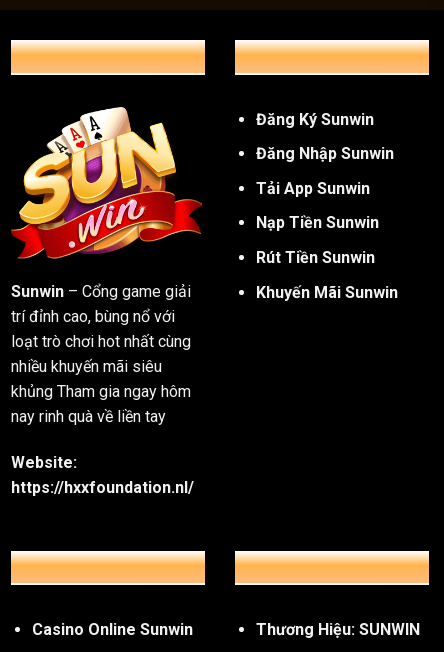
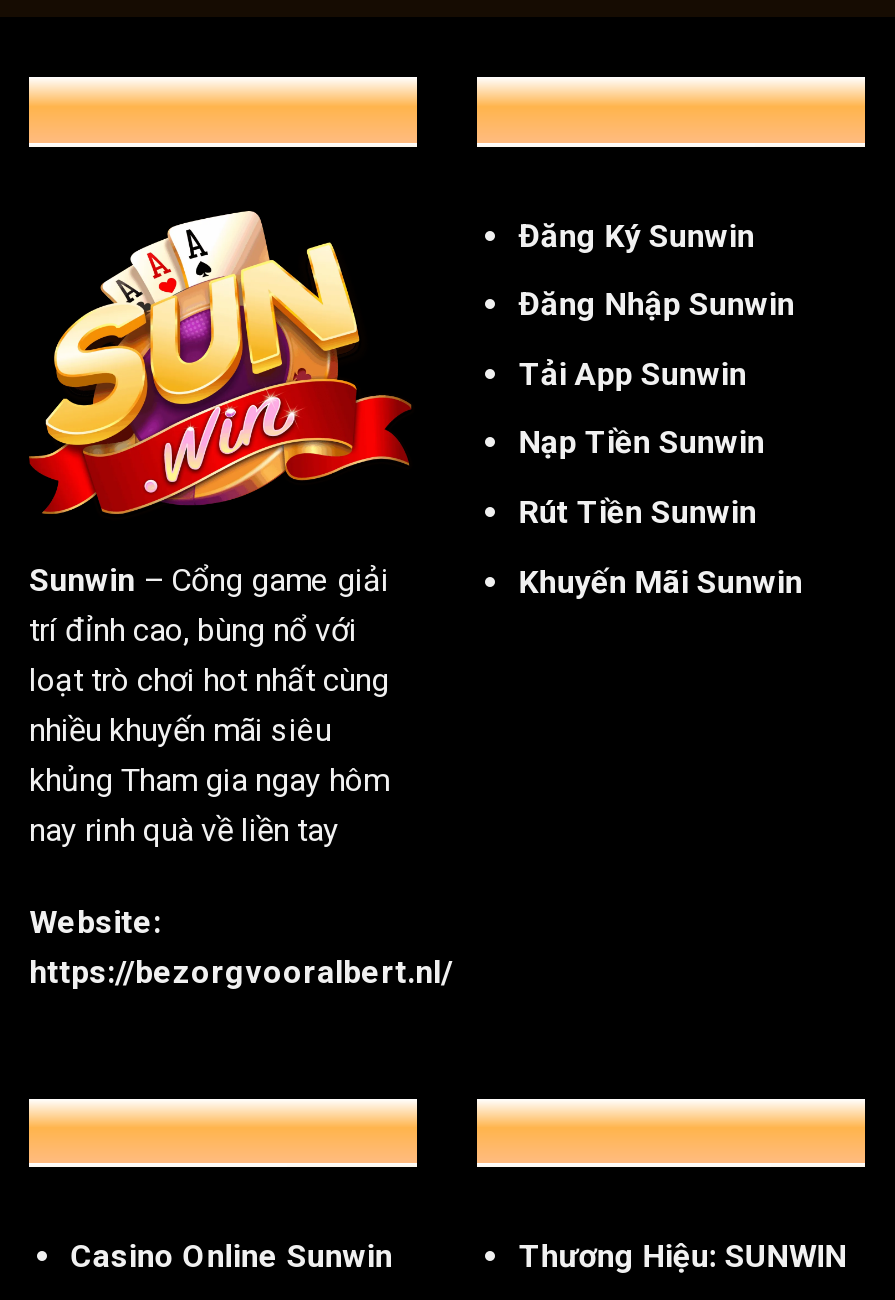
[11,478,194,497] https://hxxfoundation.nl/ -> [29,953,453,991] https://bezorgvooralbert.nl/

